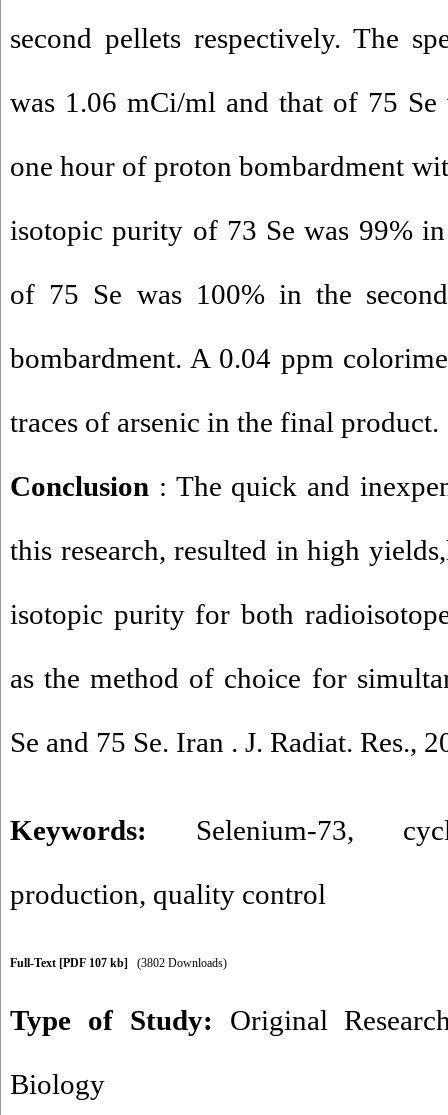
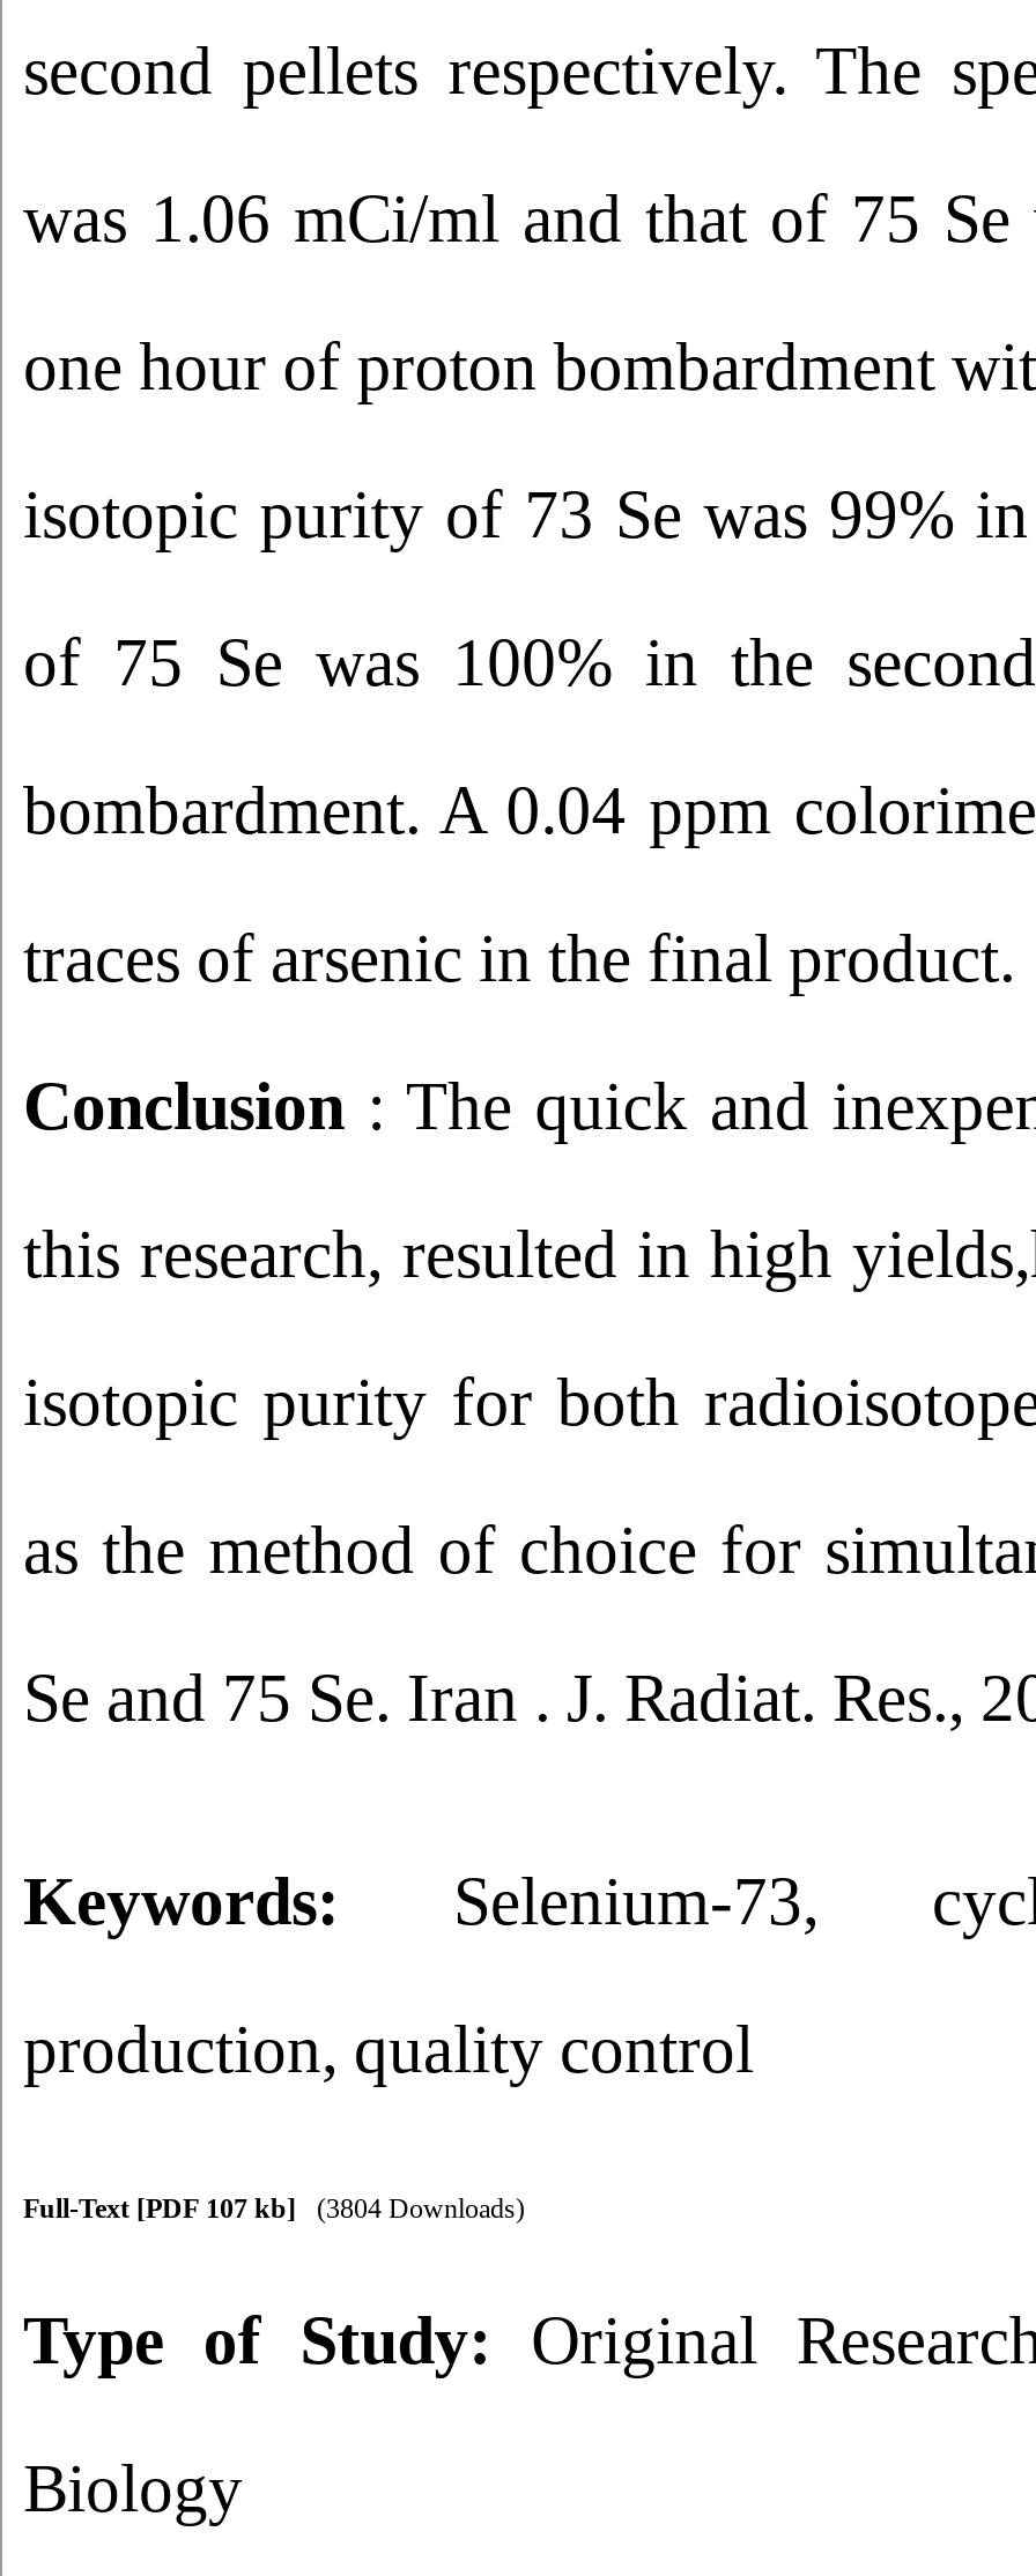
[10,956,227,970] Full-Text [PDF 107 kb] (3802 Downloads) -> [23,2192,525,2225] Full-Text [PDF 107 kb] (3804 Downloads)

